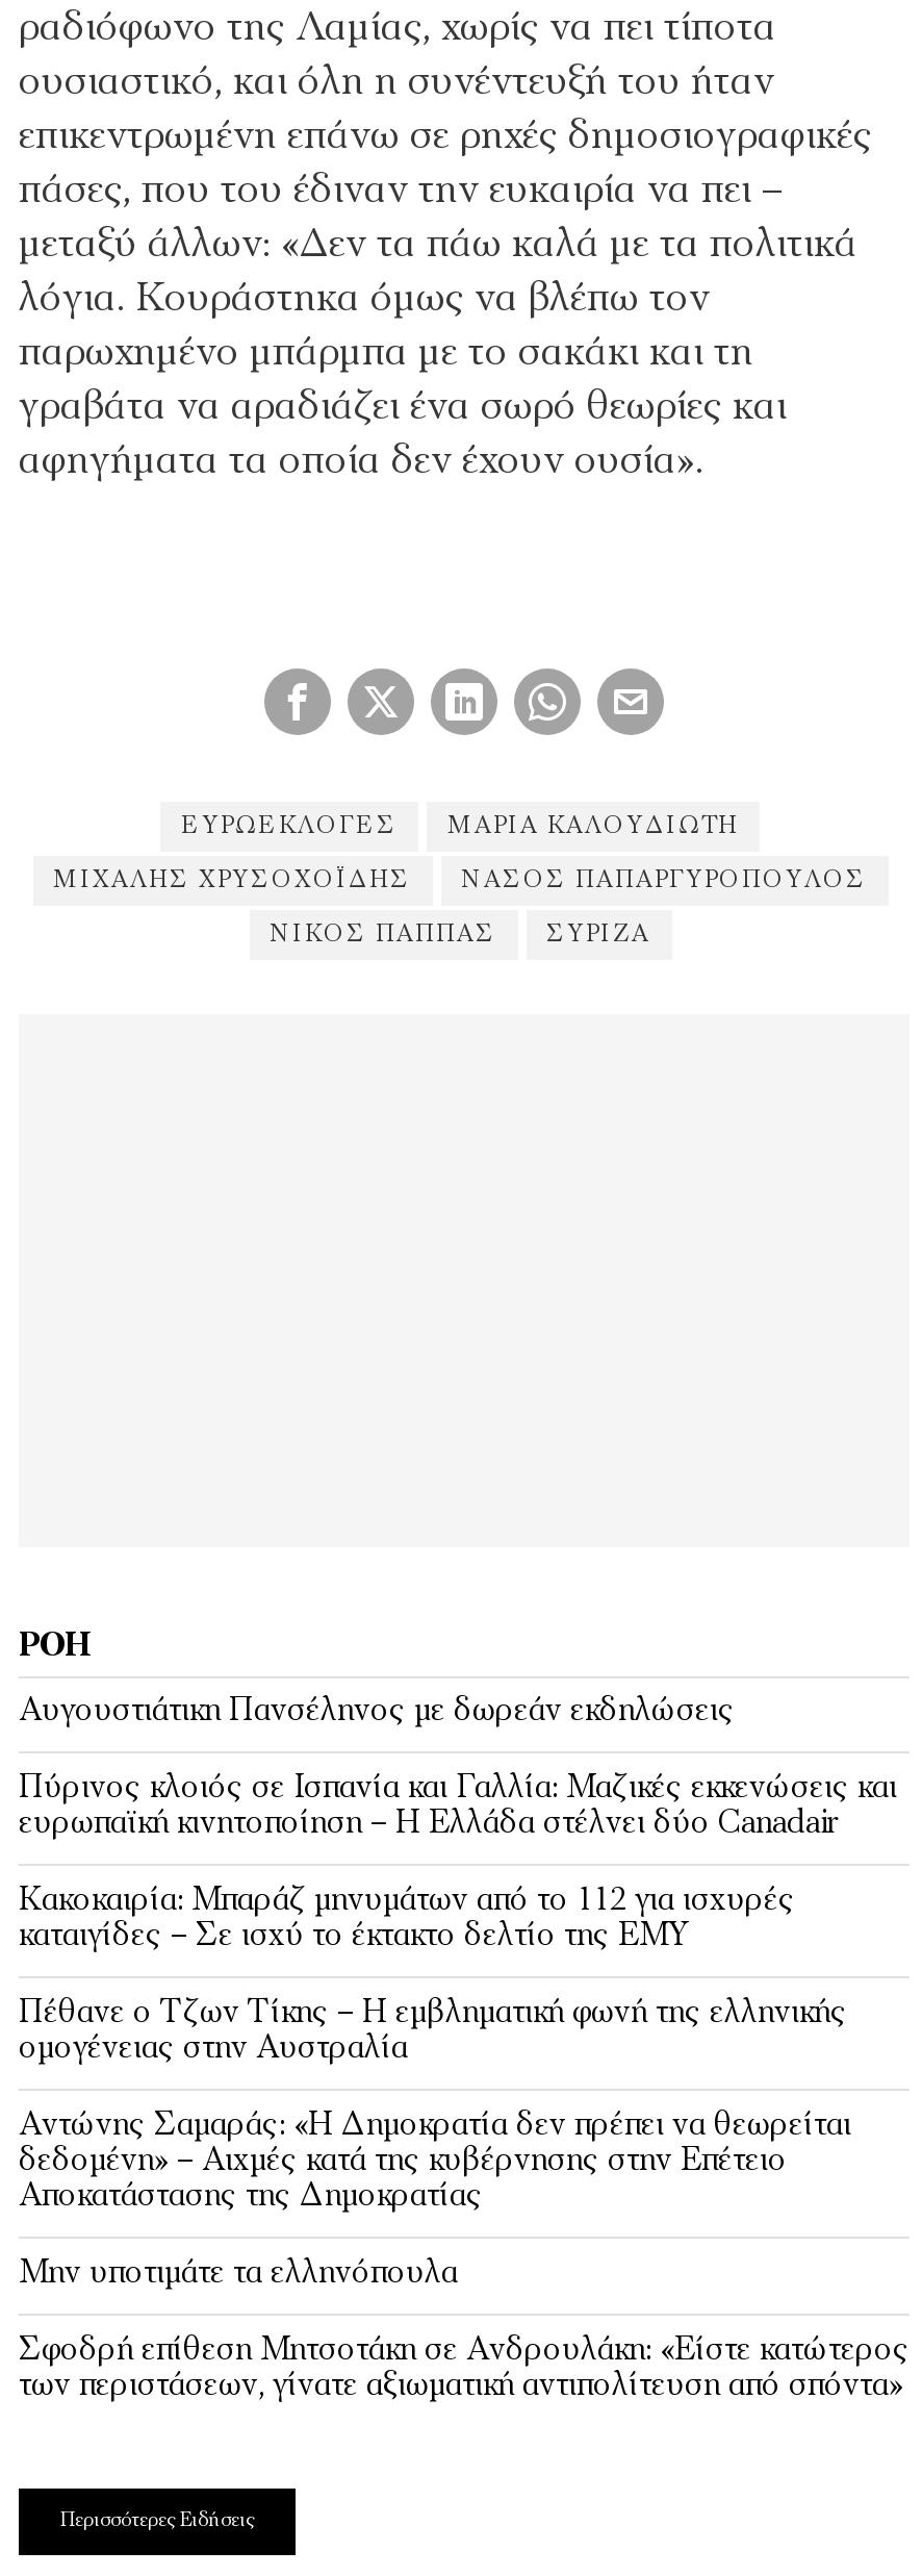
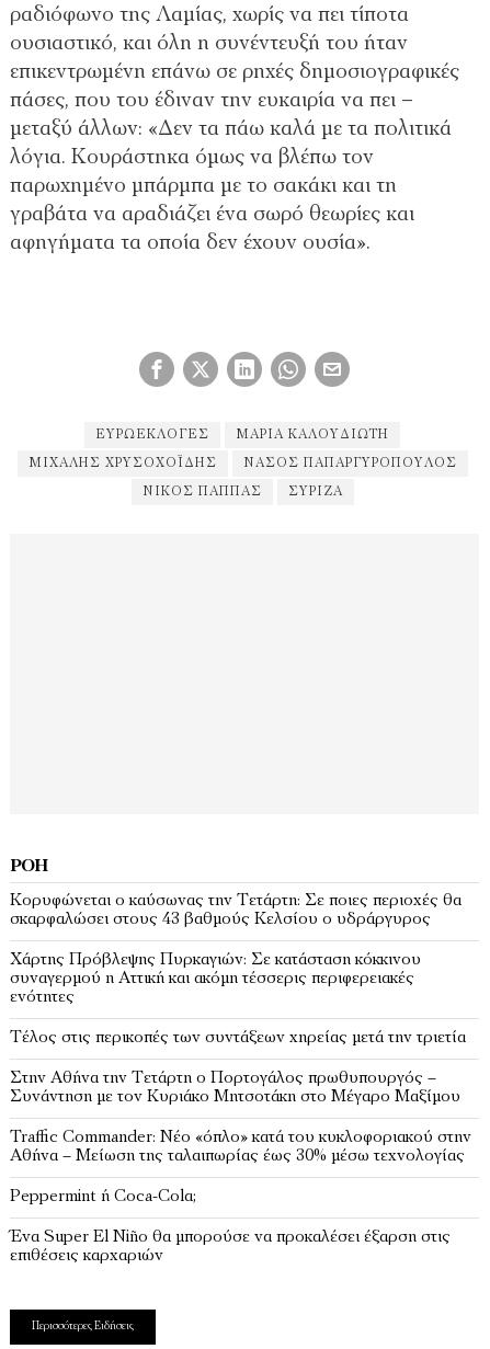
[19,1694,735,1728] Αυγουστιάτικη Πανσέληνος με δωρεάν εκδηλώσεις -> [10,892,461,928] Κορυφώνεται ο καύσωνας την Τετάρτη: Σε ποιες περιοχές θα | σκαρφαλώσει στους 43 βαθμούς Κελσίου ο υδράργυρος
[19,1772,897,1840] Πύρινος κλοιός σε Ισπανία και Γαλλία: Μαζικές εκκενώσεις και | ευρωπαϊκή κινητοποίηση – Η Ελλάδα στέλνει δύο Canadair -> [10,951,421,1006] Χάρτης Πρόβλεψης Πυρκαγιών: Σε κατάσταση κόκκινου | συναγερμού η Αττική και ακόμη τέσσερις περιφερειακές | ενότητες
[19,1884,795,1953] Κακοκαιρία: Μπαράζ μηνυμάτων από το 112 για ισχυρές | καταιγίδες – Σε ισχύ το έκτακτο δελτίο της ΕΜΥ -> [10,1029,466,1046] Τέλος στις περικοπές των συντάξεων χηρείας μετά την τριετία
[19,1996,847,2065] Πέθανε ο Τζων Τίκης – Η εμβληματική φωνή της ελληνικής | ομογένειας στην Αυστραλία -> [10,1069,460,1105] Στην Αθήνα την Τετάρτη ο Πορτογάλος πρωθυπουργός – | Συνάντηση με τον Κυριάκο Μητσοτάκη στο Μέγαρο Μαξίμου
[19,2109,851,2213] Αντώνης Σαμαράς: «Η Δημοκρατία δεν πρέπει να θεωρείται | δεδομένη» – Αιχμές κατά της κυβέρνησης στην Επέτειο | Αποκατάστασης της Δημοκρατίας -> [10,1128,471,1165] Traffic Commander: Νέο «όπλο» κατά του κυκλοφοριακού στην | Αθήνα – Μείωση της ταλαιπωρίας έως 30% μέσω τεχνολογίας
[19,2257,458,2290] Μην υποτιμάτε τα ελληνόπουλα -> [10,1188,196,1205] Peppermint ή Coca-Colα;
[19,2334,910,2403] Σφοδρή επίθεση Μητσοτάκη σε Ανδρουλάκη: «Είστε κατώτερος | των περιστάσεων, γίνατε αξιωματική αντιπολίτευση από σπόντα» -> [10,1228,451,1264] Ένα Super El Niño θα μπορούσε να προκαλέσει έξαρση στις | επιθέσεις καρχαριών

